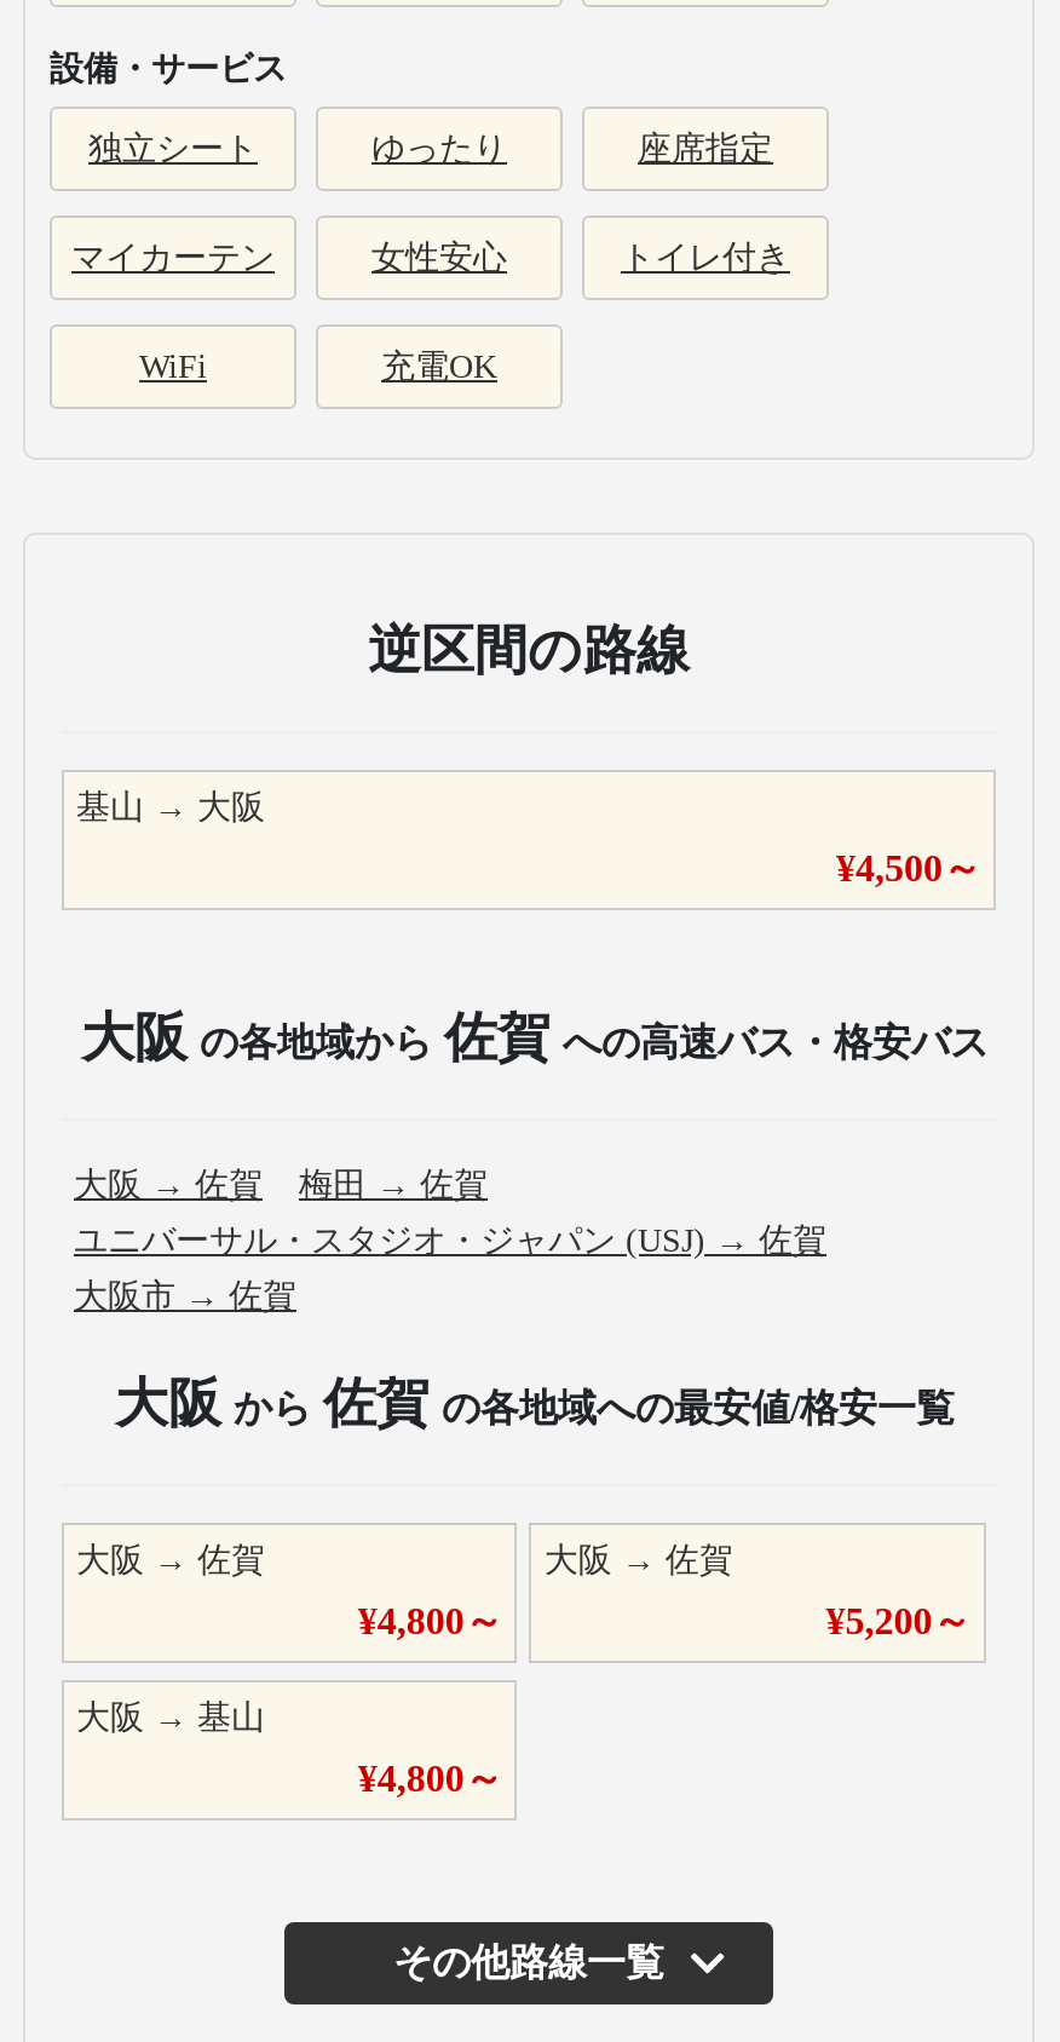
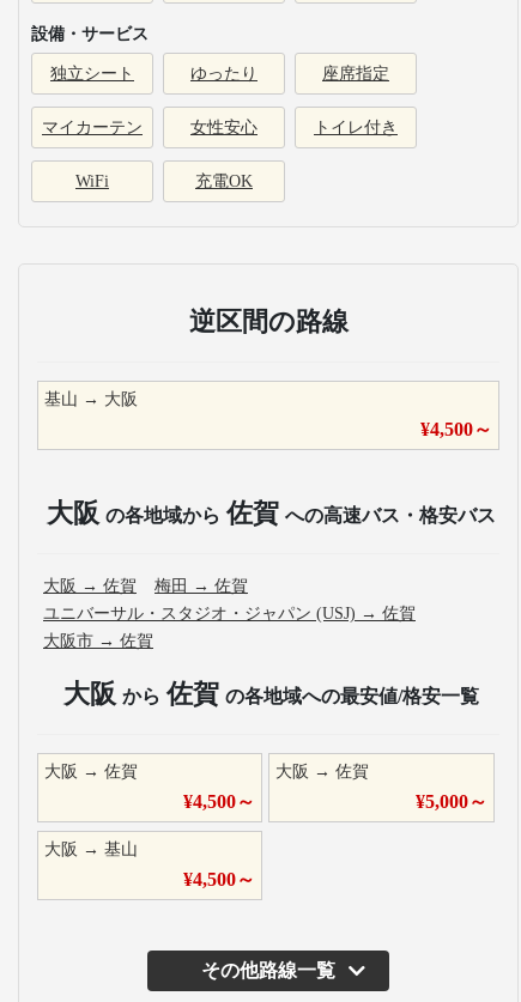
[358,1600,503,1641] ¥4,800～ -> [184,791,256,812] ¥4,500～
[826,1600,971,1641] ¥5,200～ -> [415,791,487,812] ¥5,000～
[358,1758,503,1799] ¥4,800～ -> [184,869,256,889] ¥4,500～

